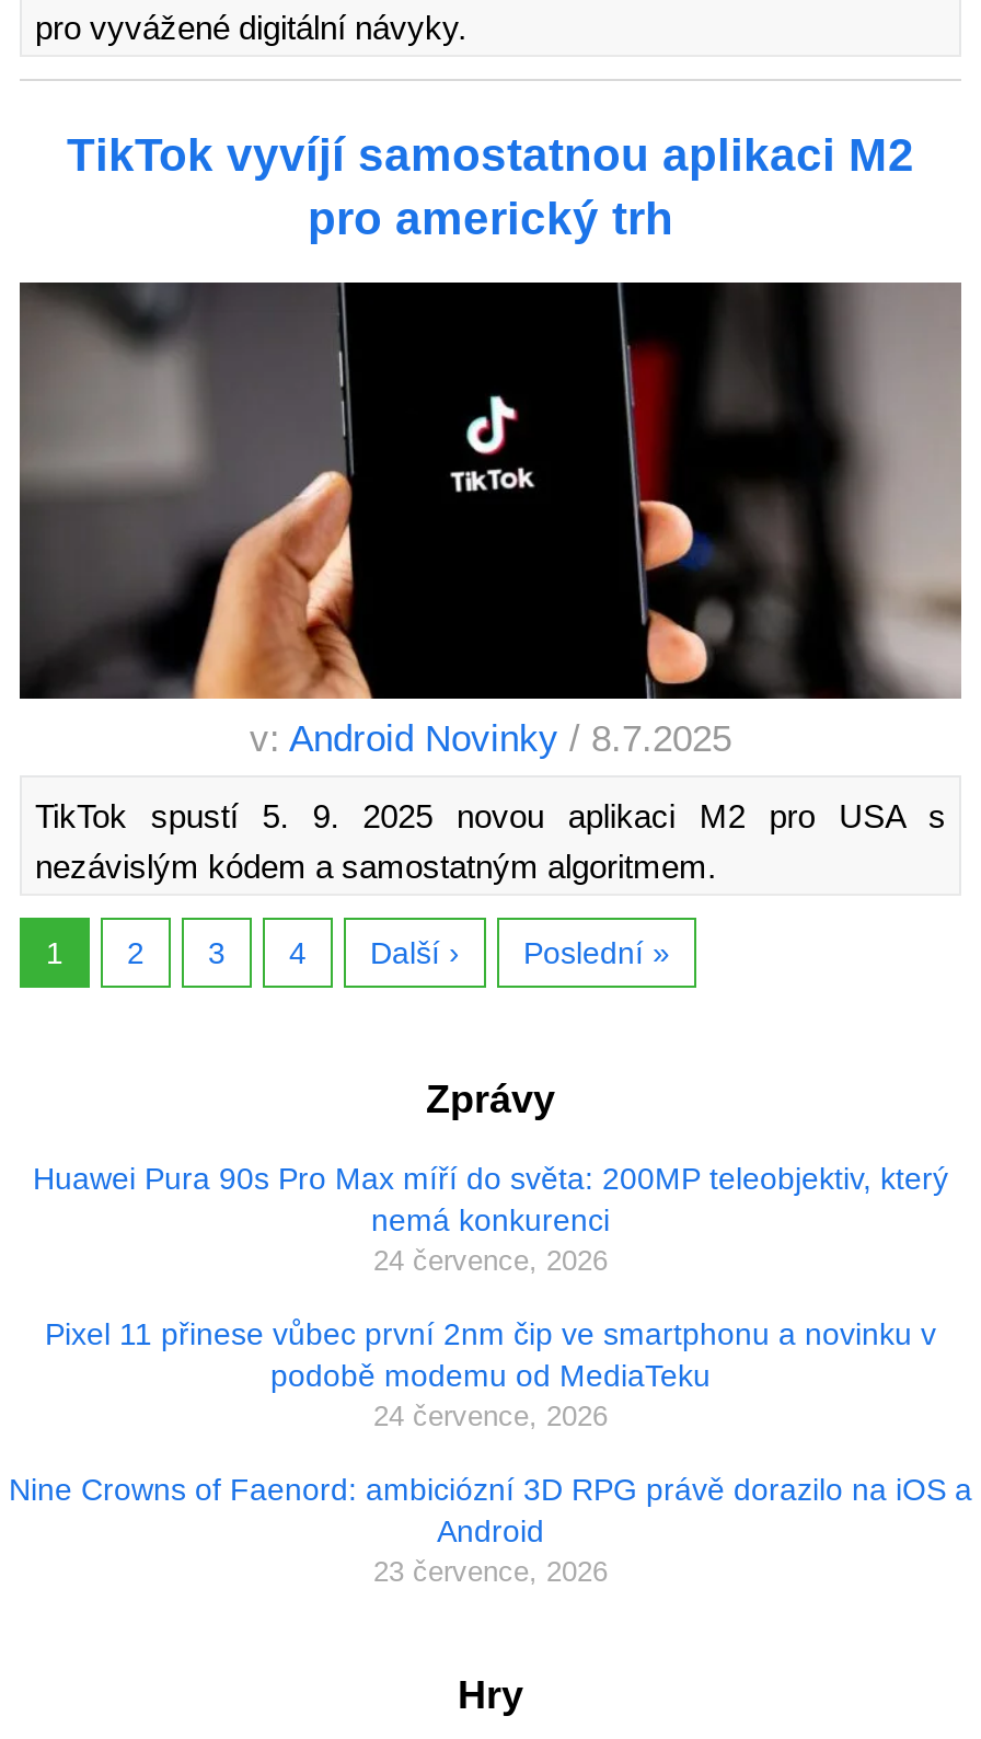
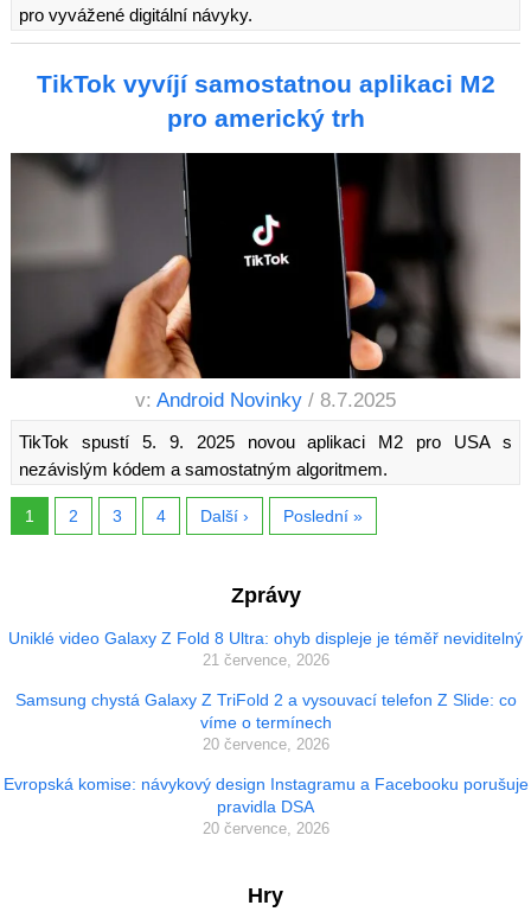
[33,1160,948,1276] Huawei Pura 90s Pro Max míří do světa: 200MP teleobjektiv, který | nemá konkurenci | 24 července, 2026 -> [8,628,523,669] Uniklé video Galaxy Z Fold 8 Ultra: ohyb displeje je téměř neviditelný | 21 července, 2026
[45,1316,936,1432] Pixel 11 přinese vůbec první 2nm čip ve smartphonu a novinku v | podobě modemu od MediaTeku | 24 července, 2026 -> [15,690,516,753] Samsung chystá Galaxy Z TriFold 2 a vysouvací telefon Z Slide: co | víme o termínech | 20 července, 2026
[9,1471,972,1587] Nine Crowns of Faenord: ambiciózní 3D RPG právě dorazilo na iOS a | Android | 23 července, 2026 -> [3,774,528,837] Evropská komise: návykový design Instagramu a Facebooku porušuje | pravidla DSA | 20 července, 2026

